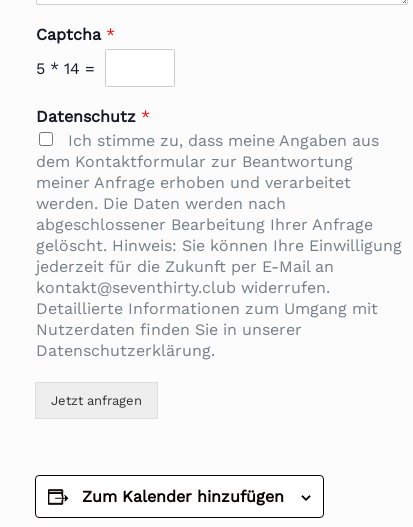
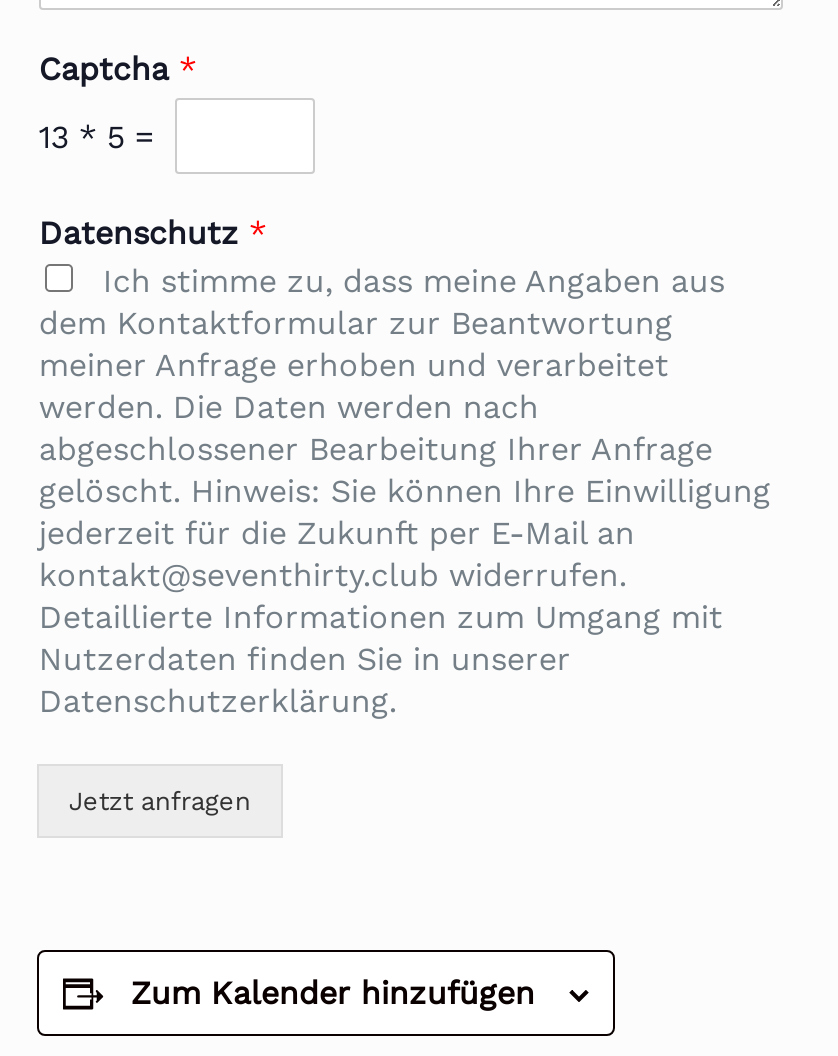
[36,58,95,77] 5 * 14 = -> [39,117,155,155] 13 * 5 =

